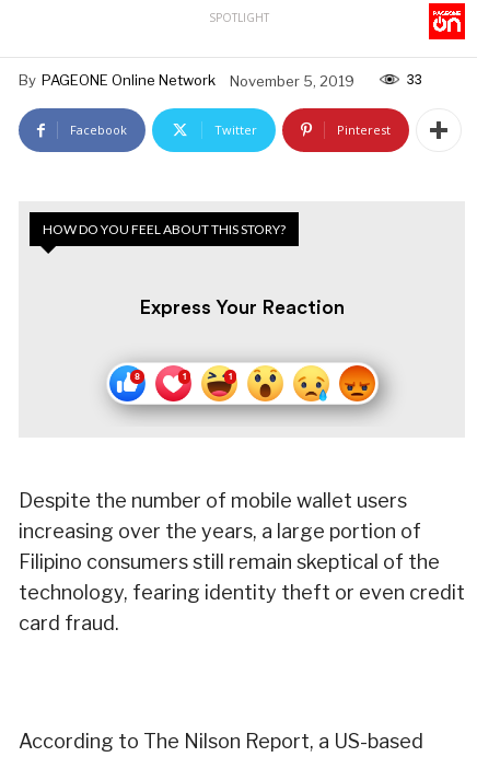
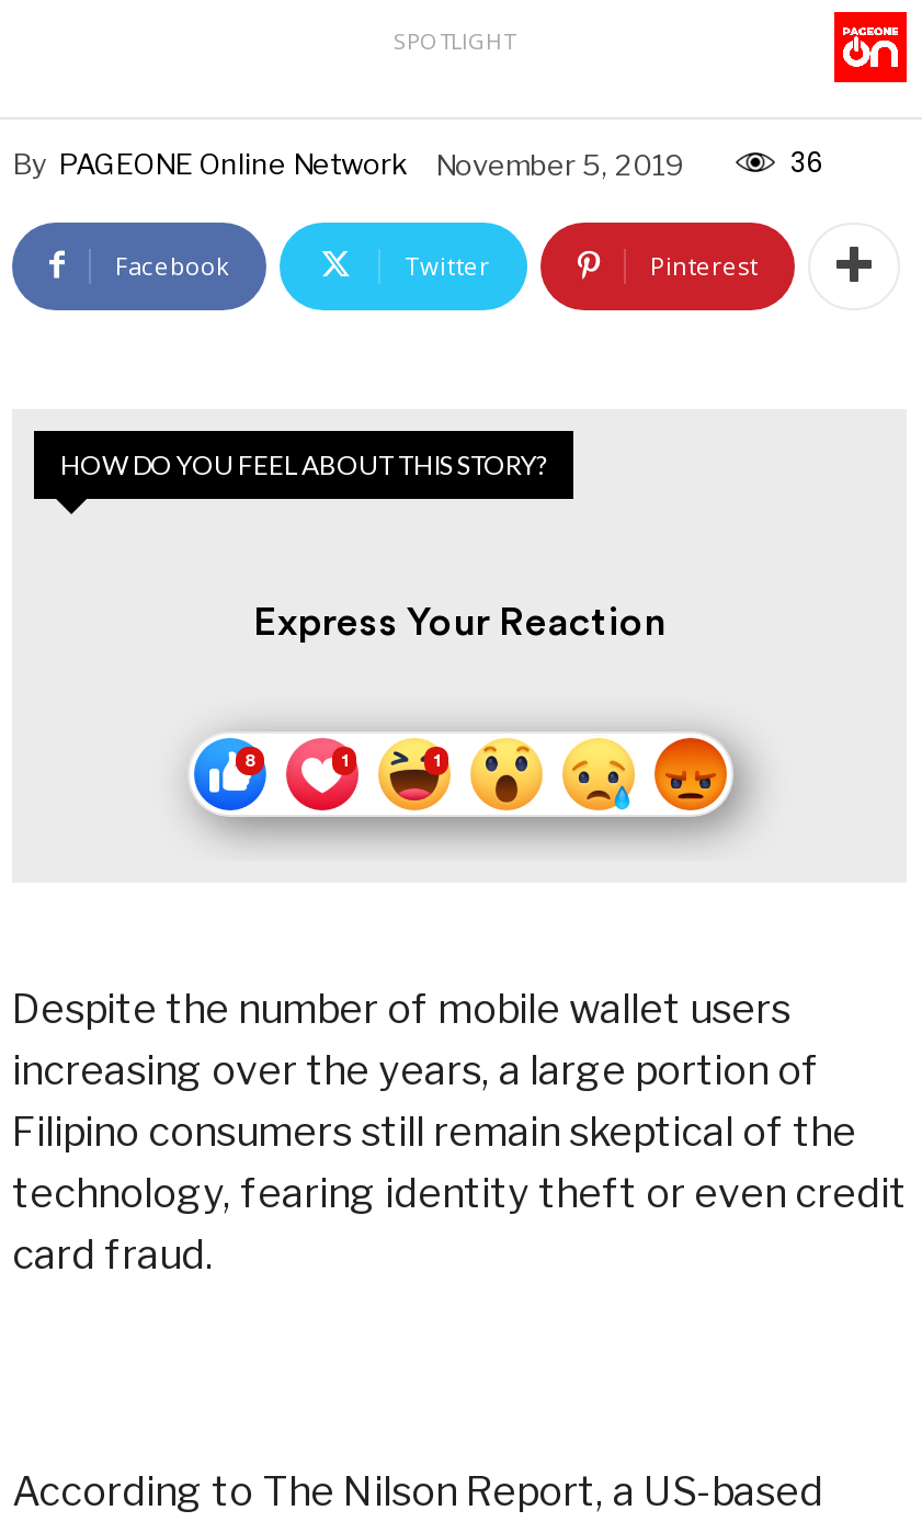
[407,70,422,88] 33 -> [790,144,823,181] 36

